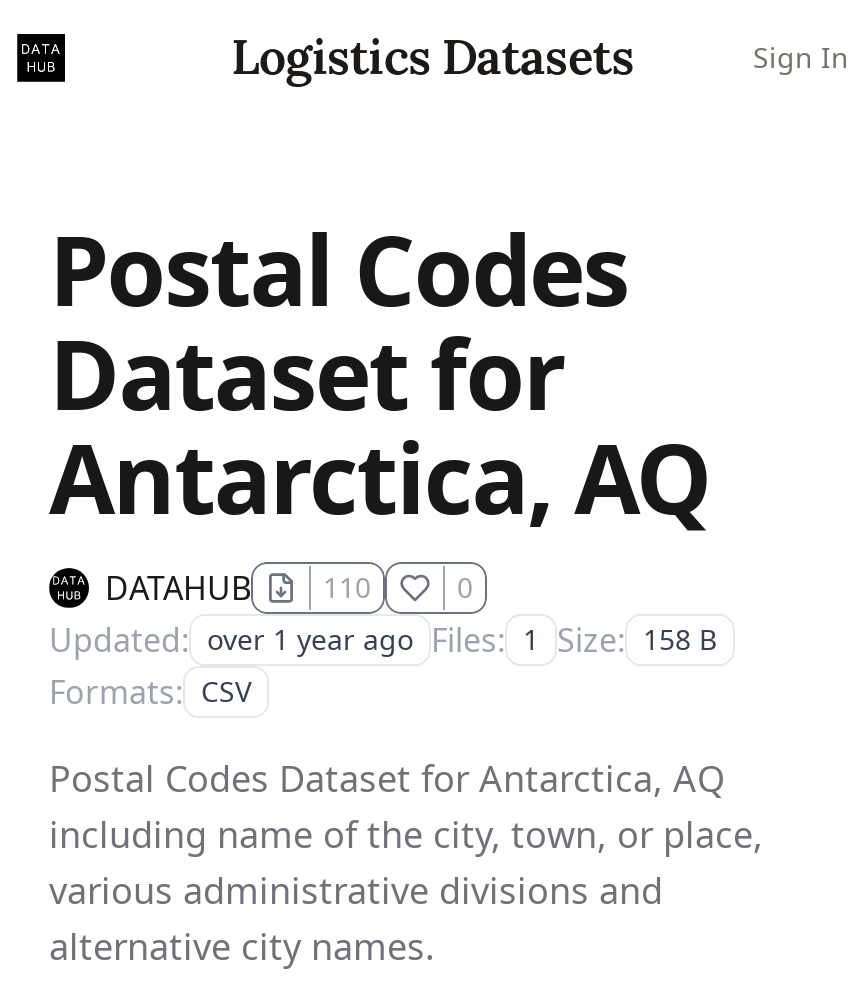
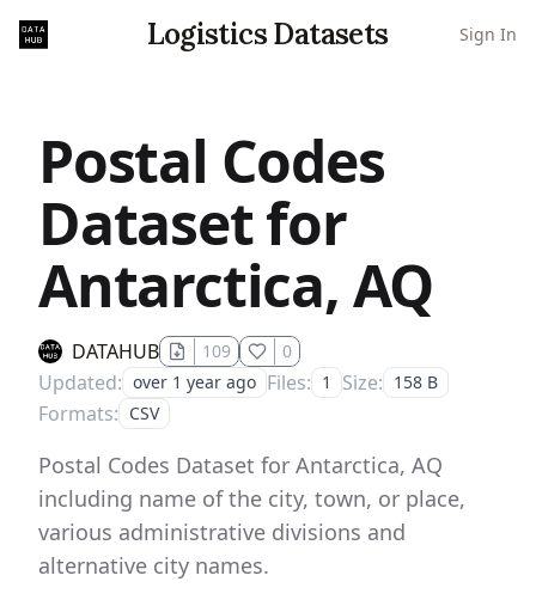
[105,566,371,610] DATAHUB 110 -> [72,338,231,365] DATAHUB 109

